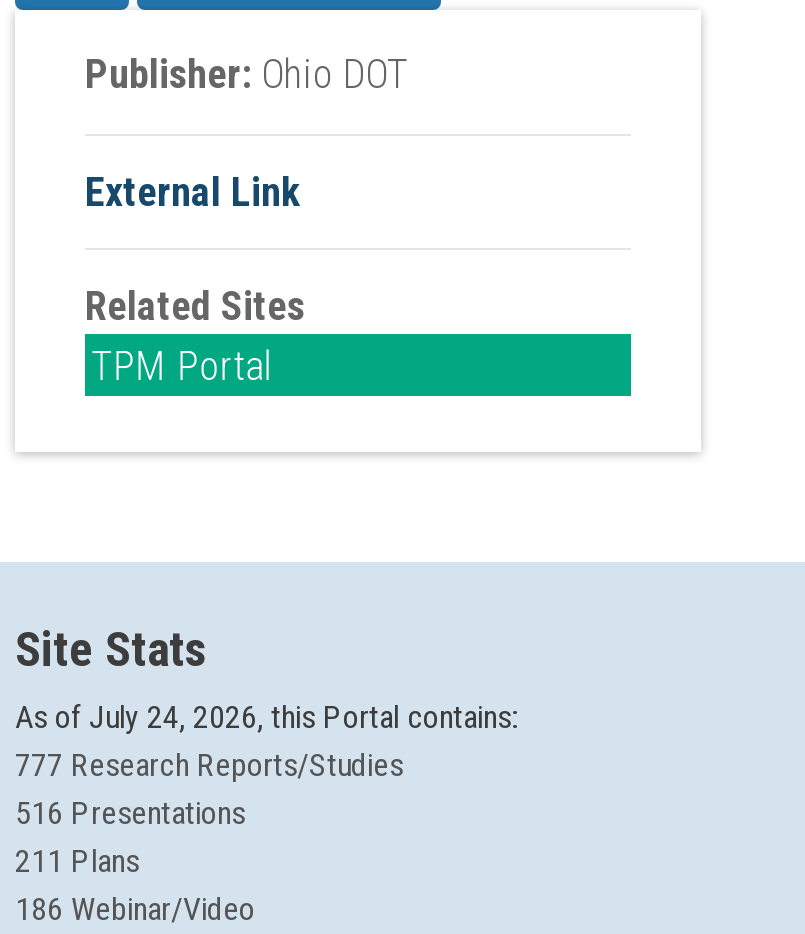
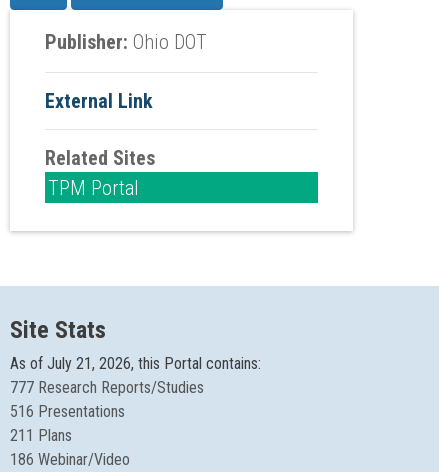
[15,698,517,736] As of July 24, 2026, this Portal contains: -> [10,354,261,373] As of July 21, 2026, this Portal contains:

